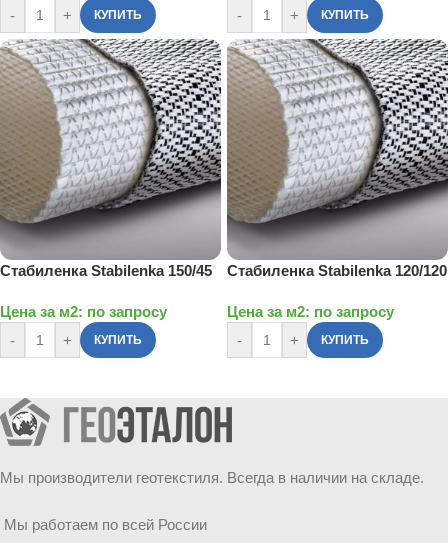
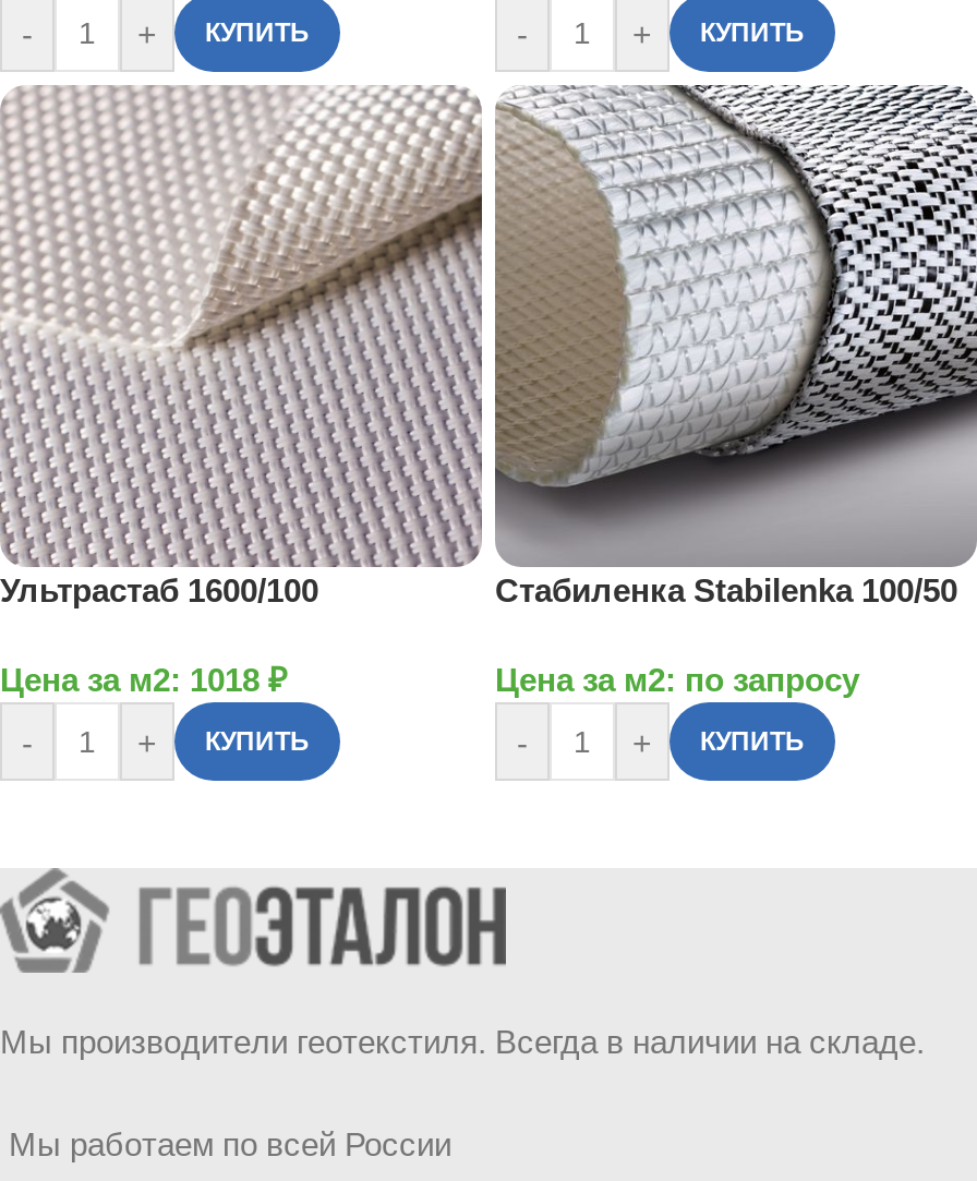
[0,39,222,279] [image] | Стабиленка Stabilenka 150/45 -> [0,85,484,609] [image] | Ультрастаб 1600/100
[227,262,447,279] Стабиленка Stabilenka 120/120 -> [495,572,957,609] Стабиленка Stabilenka 100/50
[0,303,167,320] Цена за м2: по запросу -> [0,661,288,699] Цена за м2: 1018 ₽

